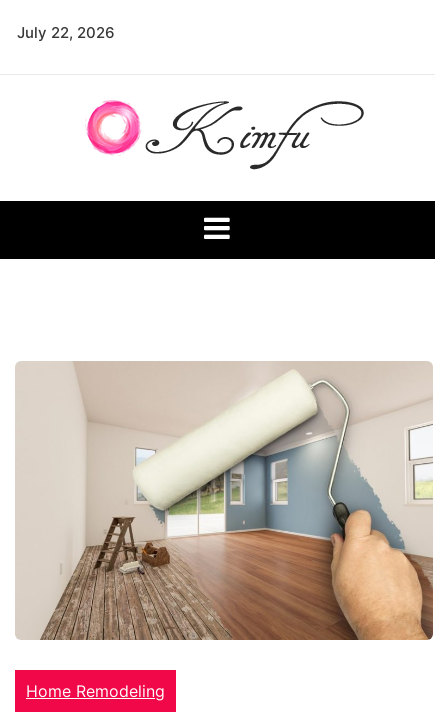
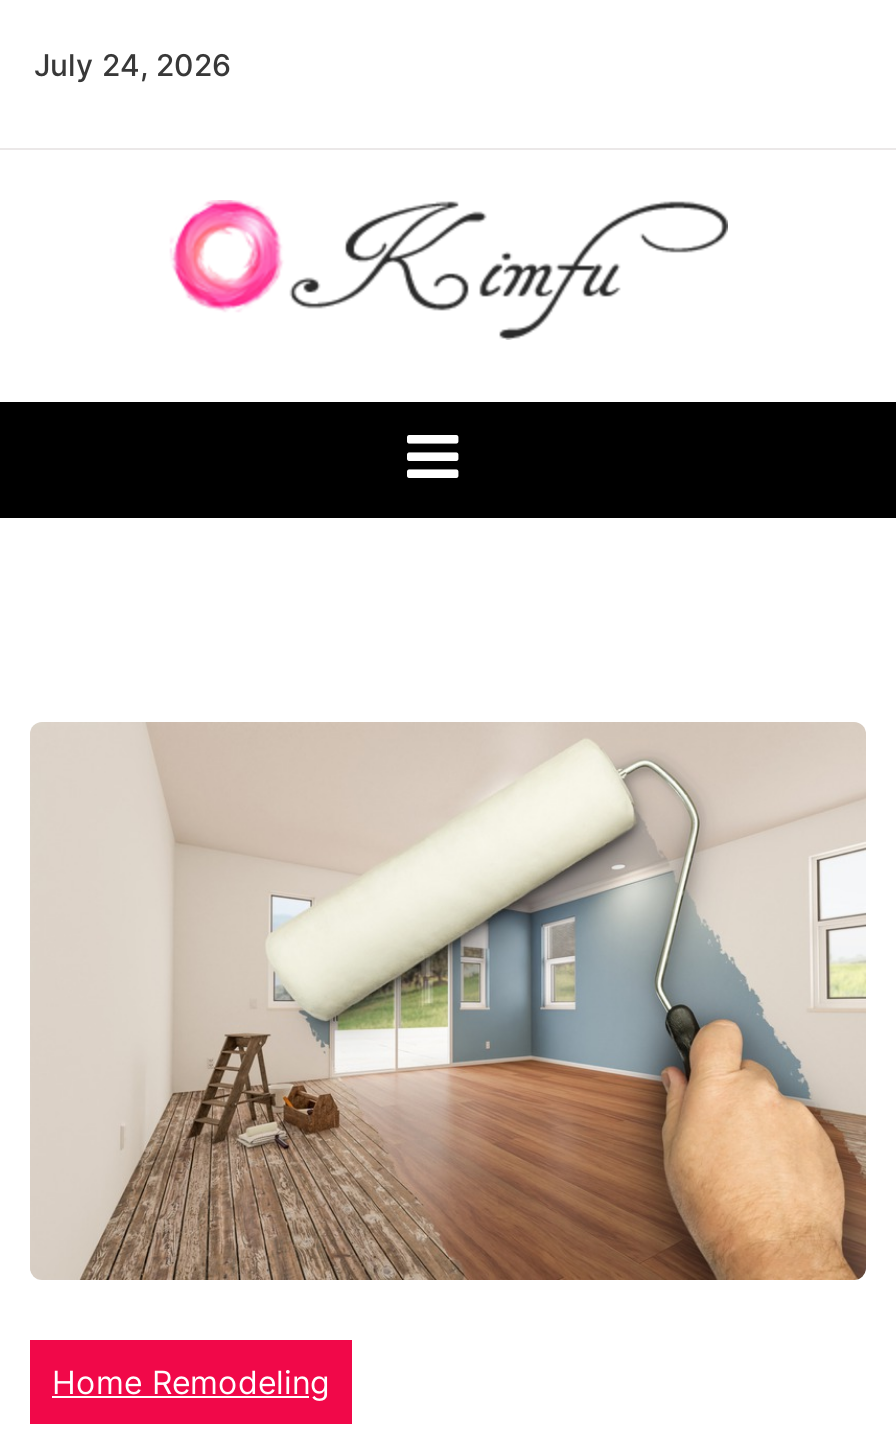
[17,23,115,42] July 22, 2026 -> [34,46,232,84] July 24, 2026

